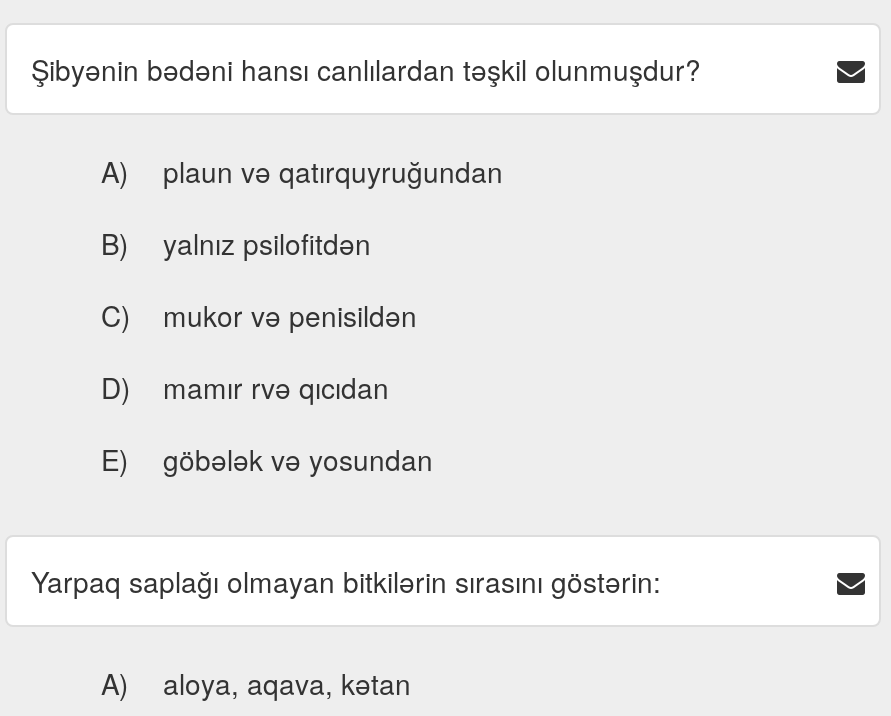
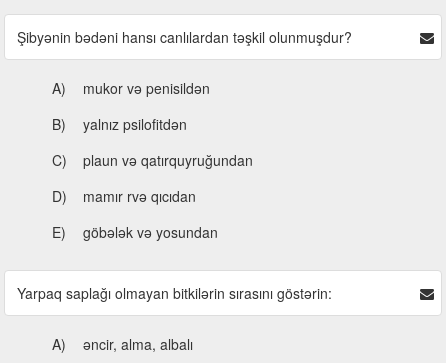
moved [163,151,503,191] -> [83,150,253,170]: plaun və qatırquyruğundan
moved [163,295,417,335] -> [83,78,210,98]: mukor və penisildən
[163,663,411,703] aloya, aqava, kətan -> [83,334,193,354] əncir, alma, albalı

